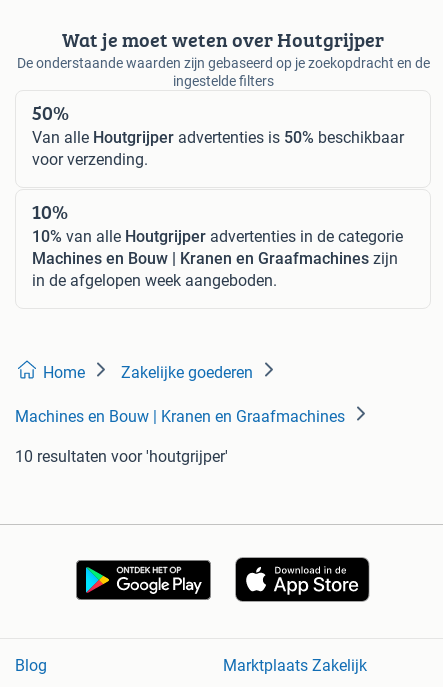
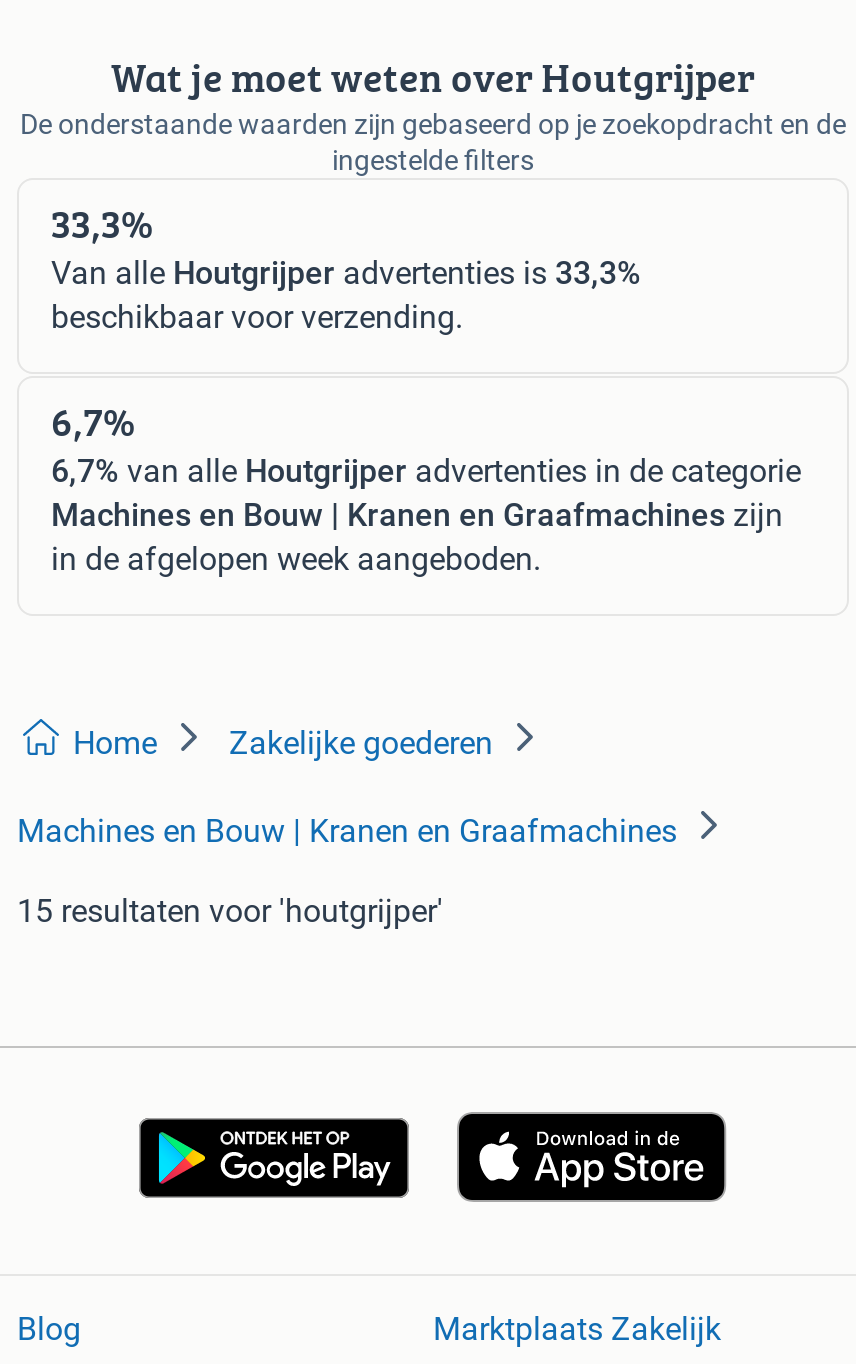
[32,98,404,169] 50% | Van alle Houtgrijper advertenties is 50% beschikbaar | voor verzending. -> [51,193,641,335] 33,3% | Van alle Houtgrijper advertenties is 33,3% | beschikbaar voor verzending.
[32,197,403,246] 10% | 10% van alle Houtgrijper advertenties in de categorie -> [51,391,801,489] 6,7% | 6,7% van alle Houtgrijper advertenties in de categorie
[15,447,228,466] 10 resultaten voor 'houtgrijper' -> [17,891,443,929] 15 resultaten voor 'houtgrijper'

